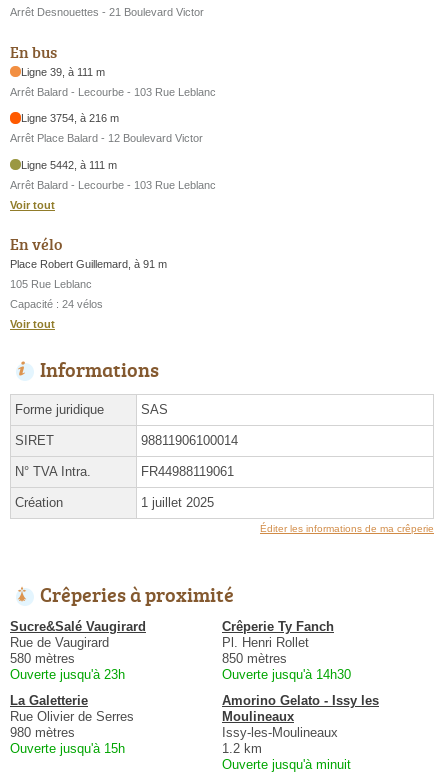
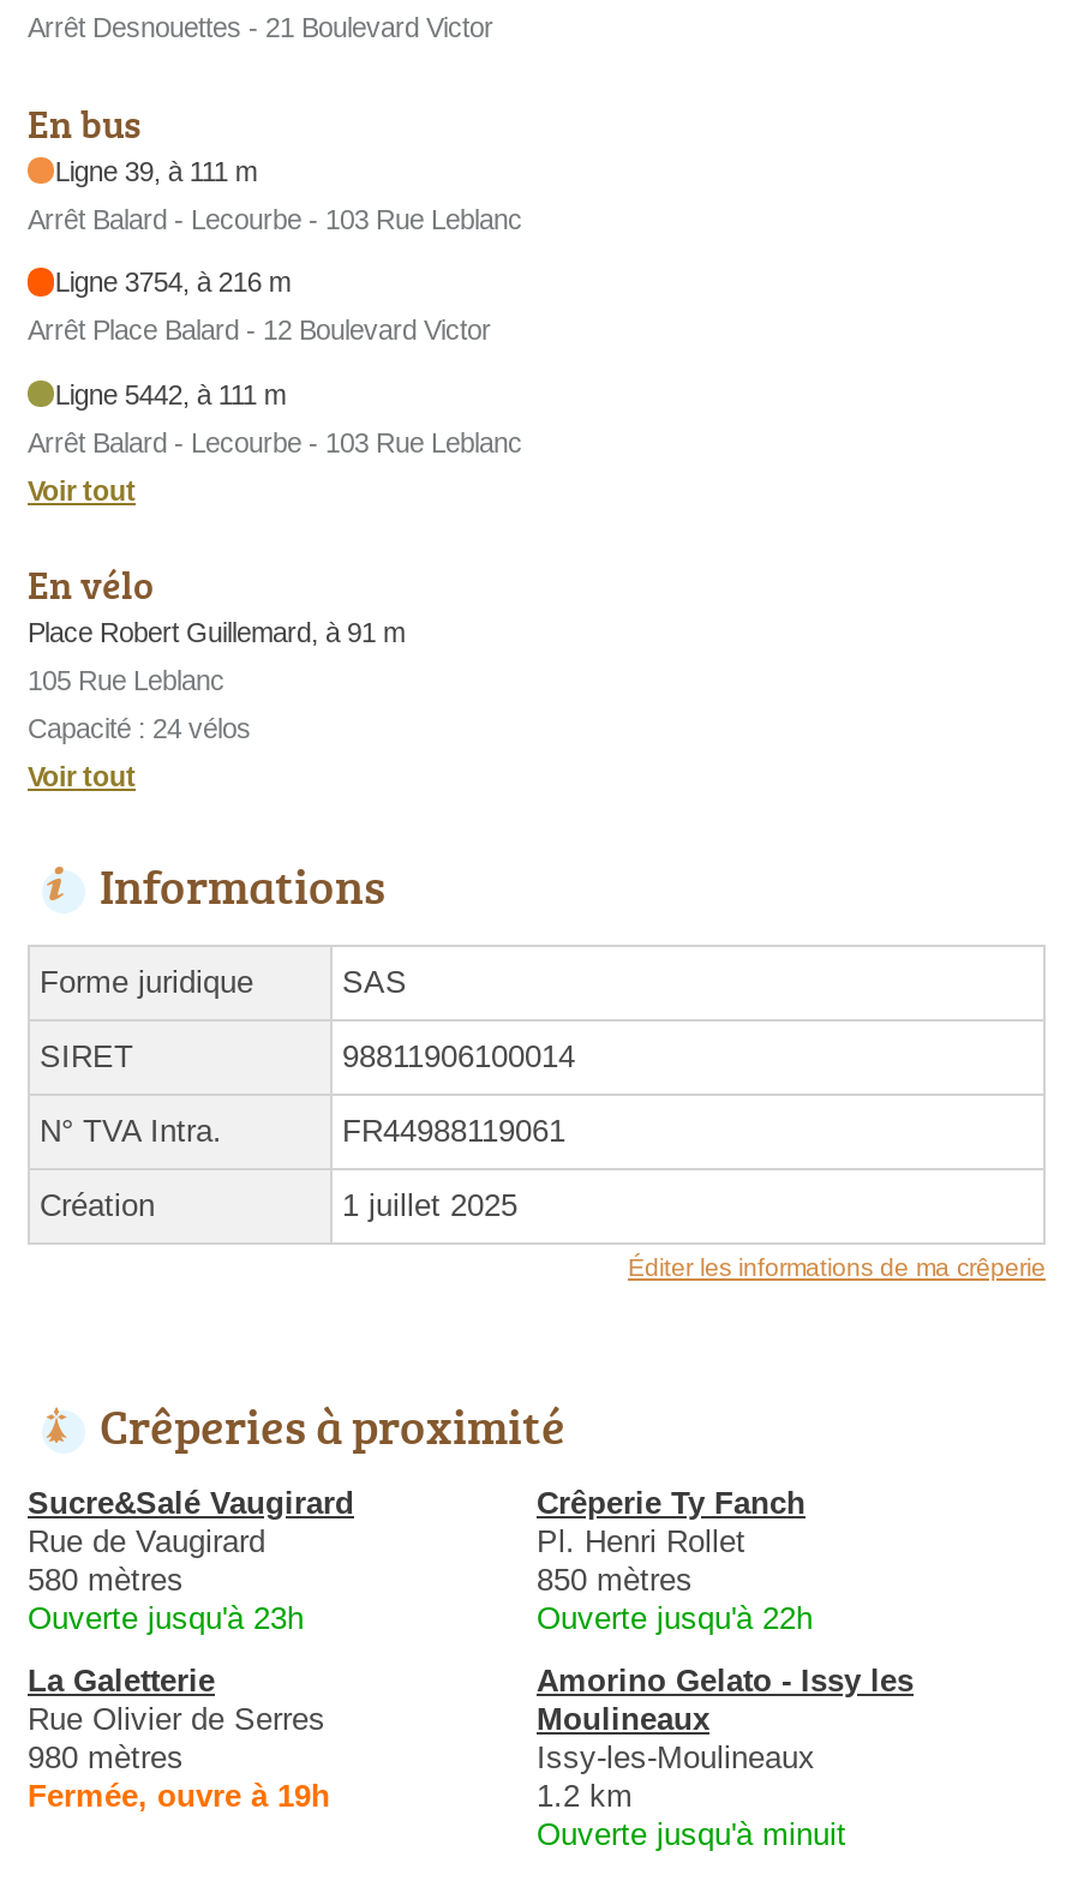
[222,667,351,682] Ouverte jusqu'à 14h30 -> [537,1600,813,1636] Ouverte jusqu'à 22h
[10,741,125,756] Ouverte jusqu'à 15h -> [28,1778,330,1814] Fermée, ouvre à 19h

